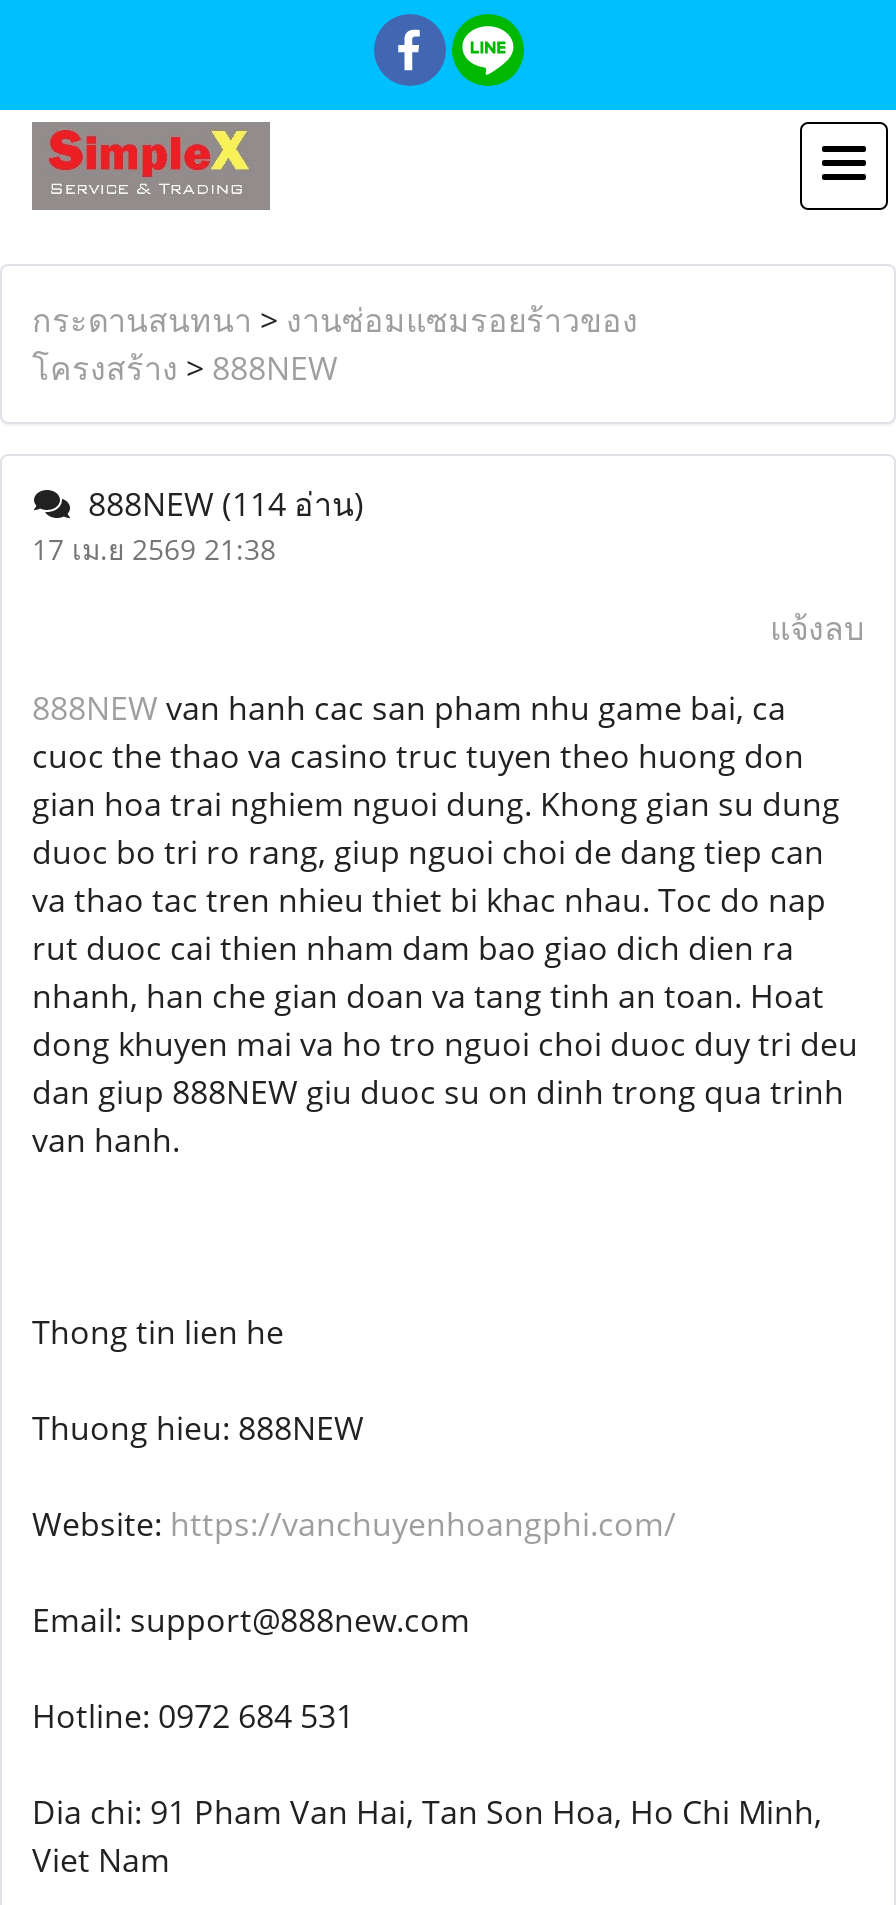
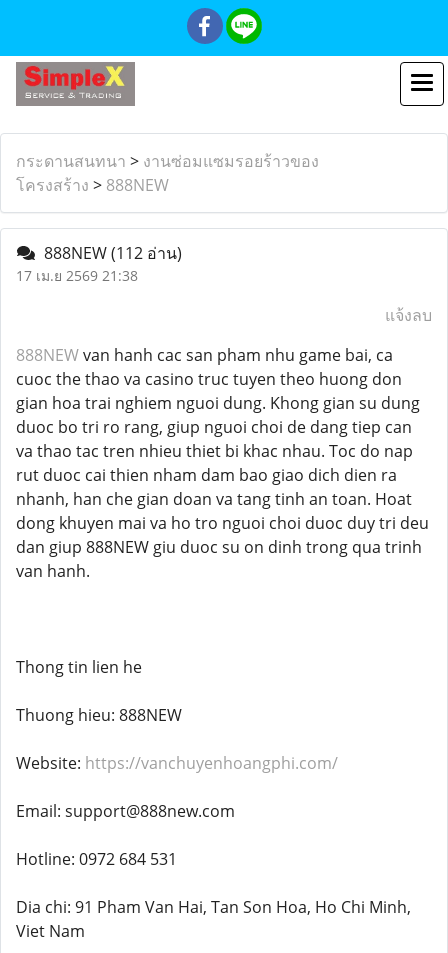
[72,482,364,526] 888NEW (114 อ่าน) -> [36,242,182,264] 888NEW (112 อ่าน)

